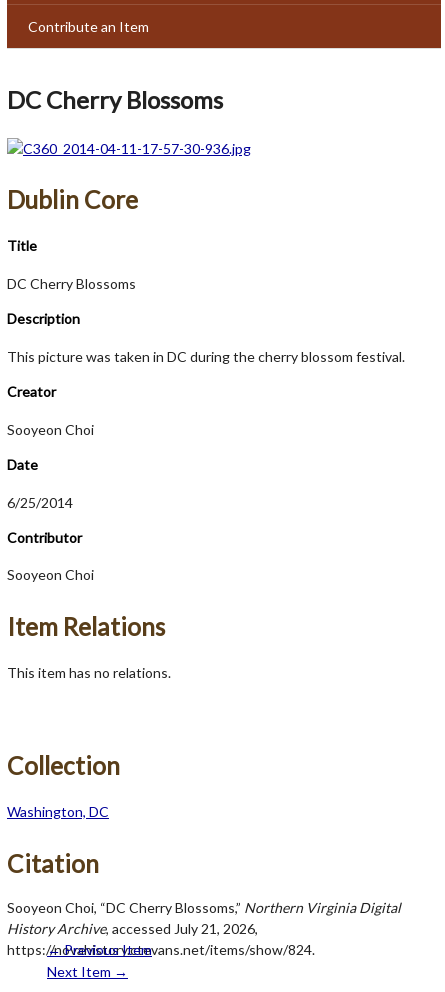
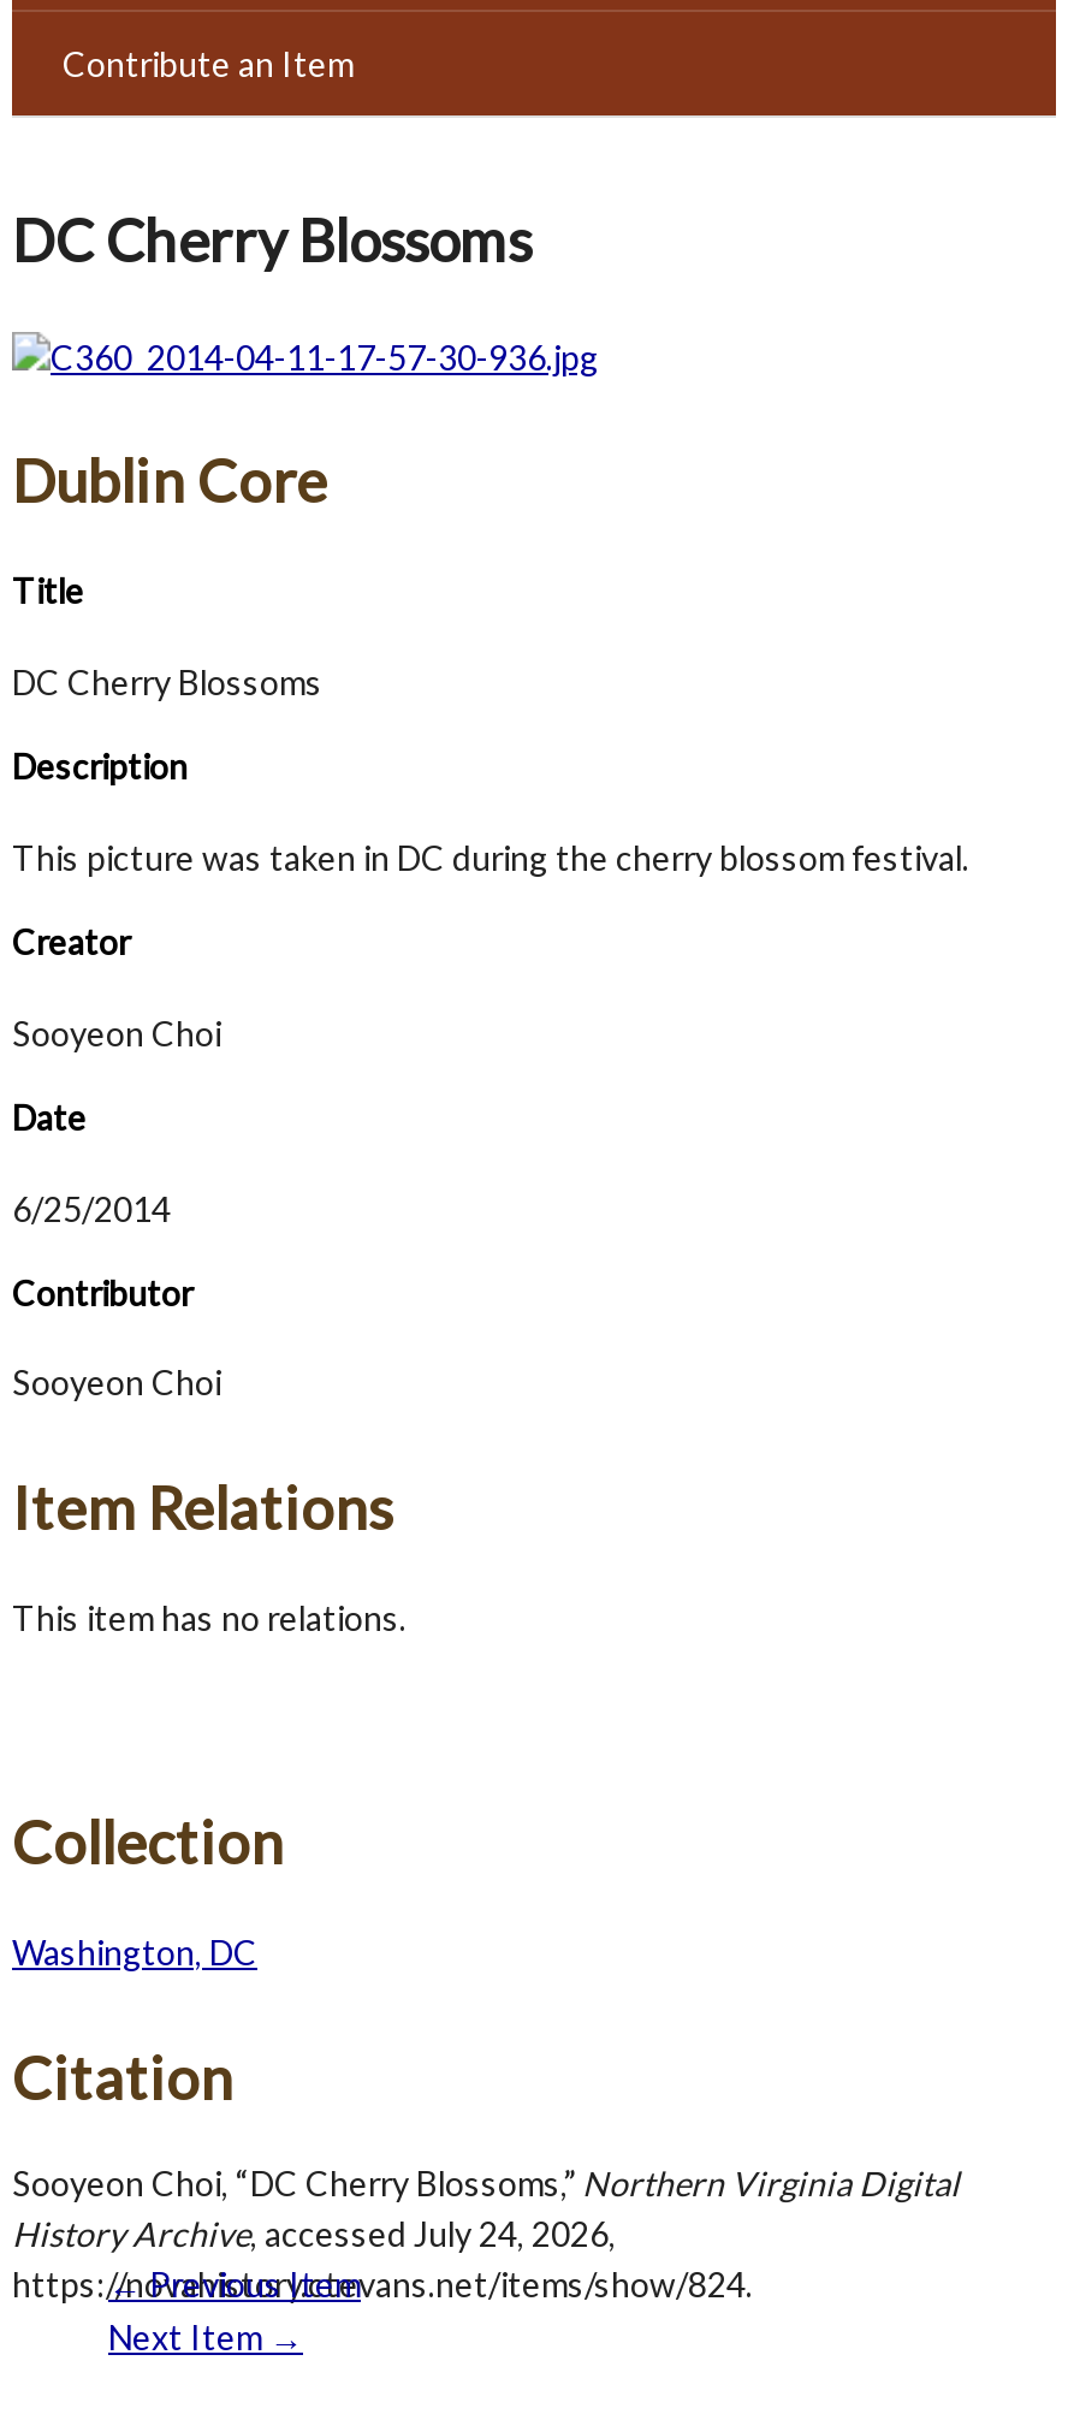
[7,920,258,937] History Archive, accessed July 21, 2026, -> [12,2214,616,2255] History Archive, accessed July 24, 2026,

